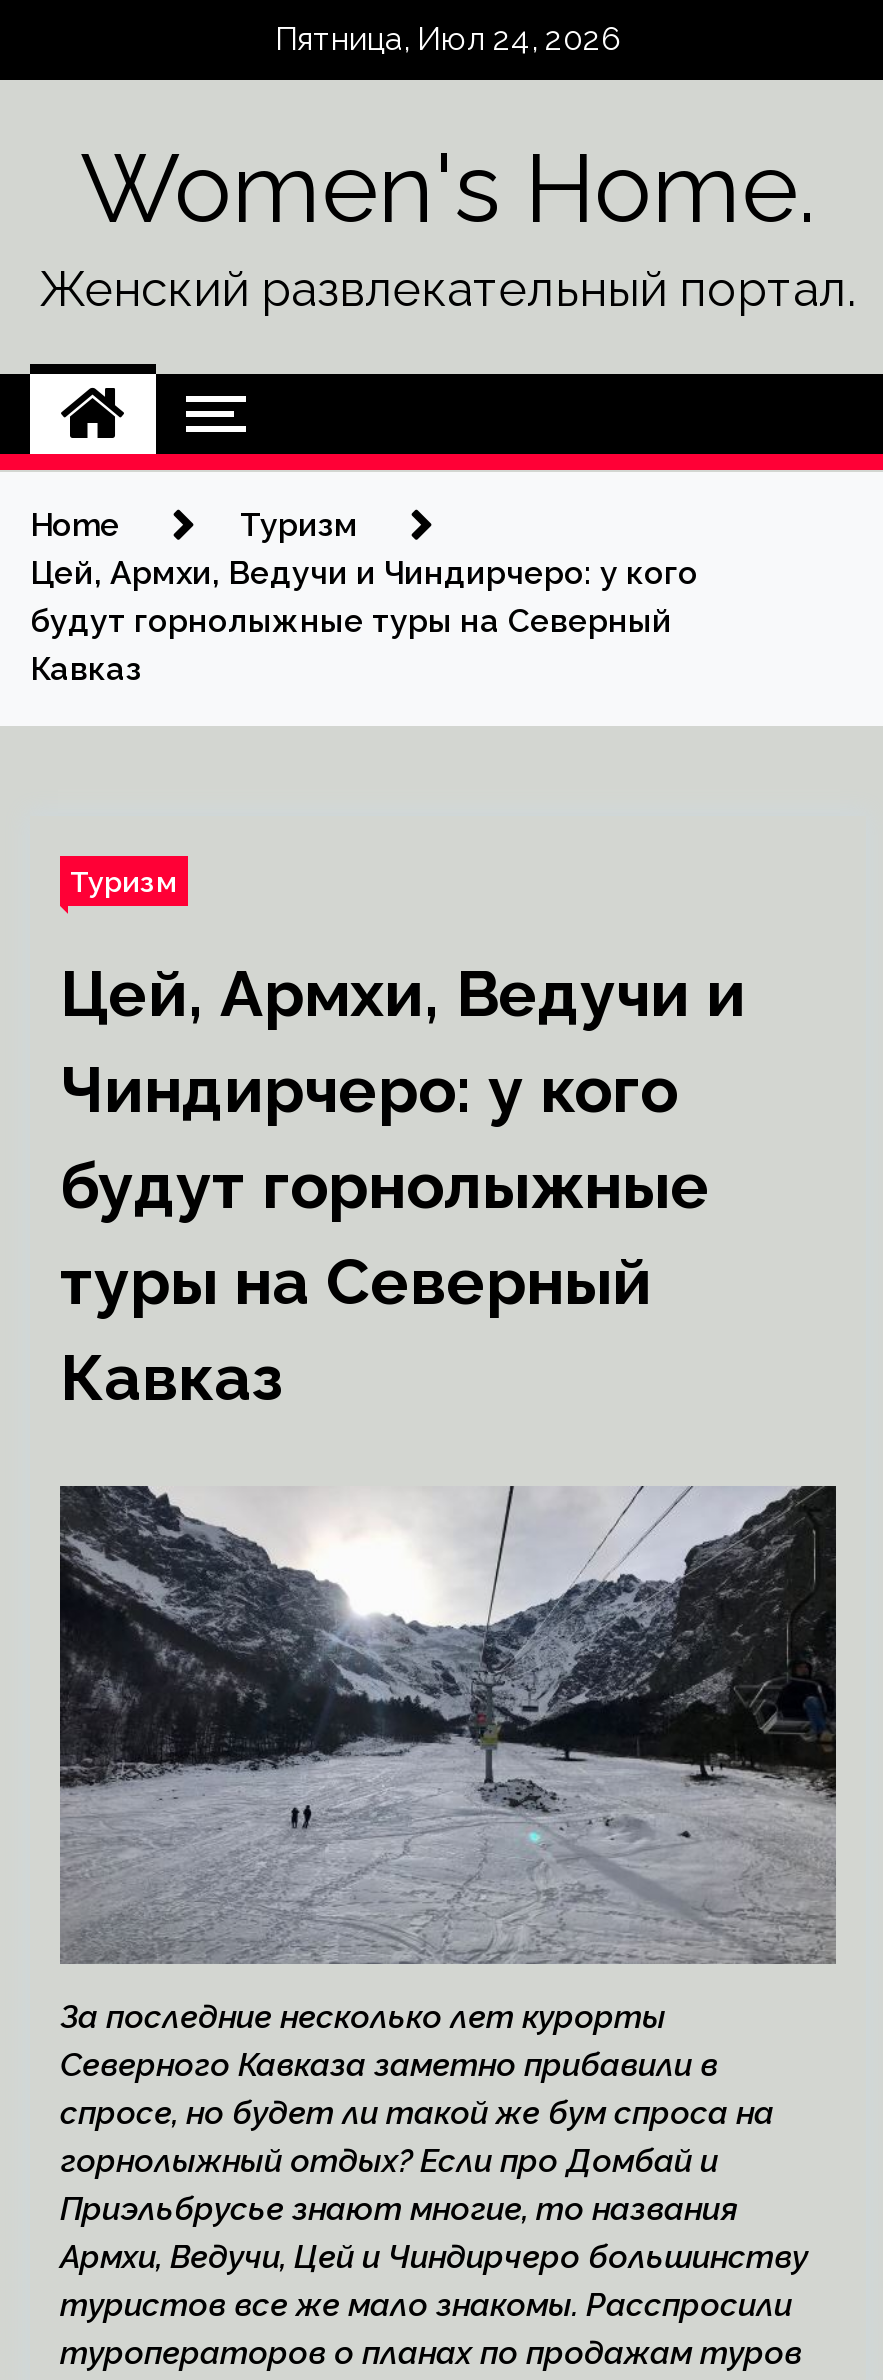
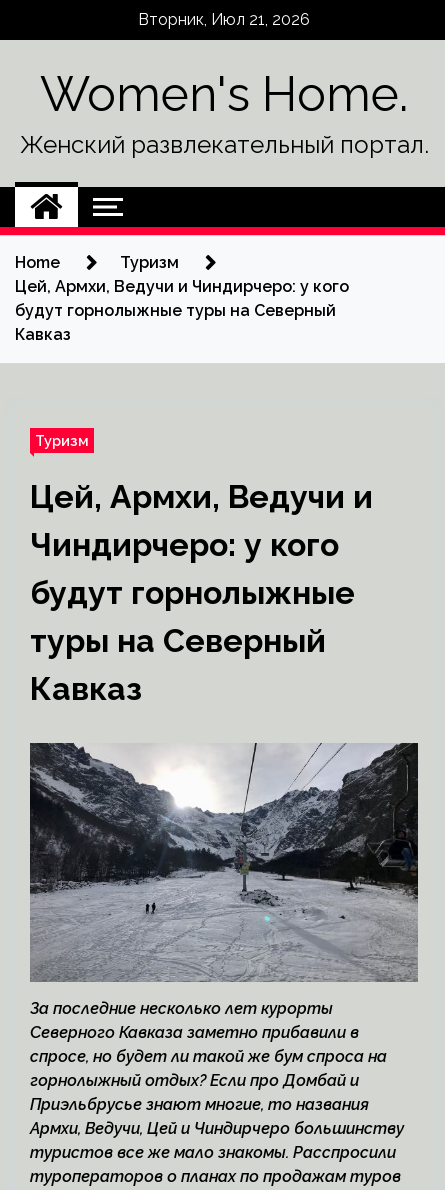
[275,20,621,58] Пятница, Июл 24, 2026 -> [138,10,310,29] Вторник, Июл 21, 2026

